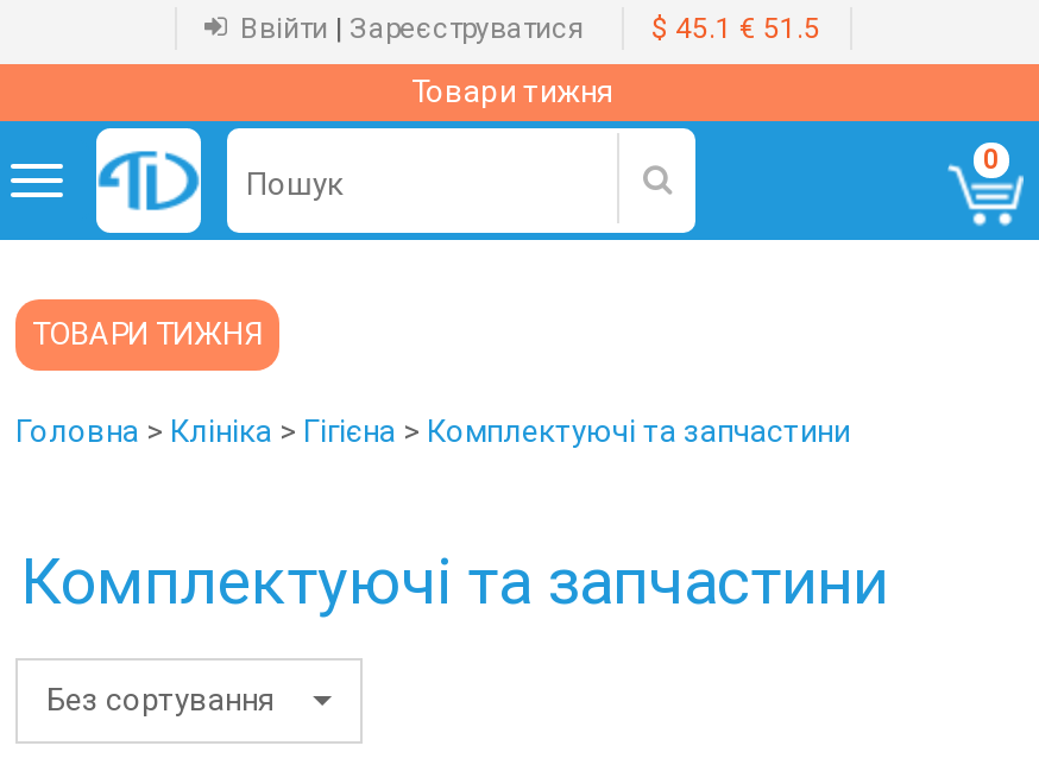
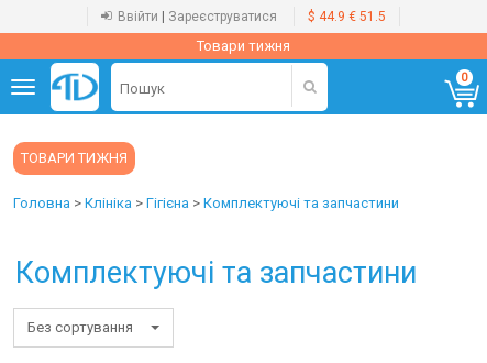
[651,12,820,45] $ 45.1 € 51.5 -> [307,9,385,24] $ 44.9 € 51.5

